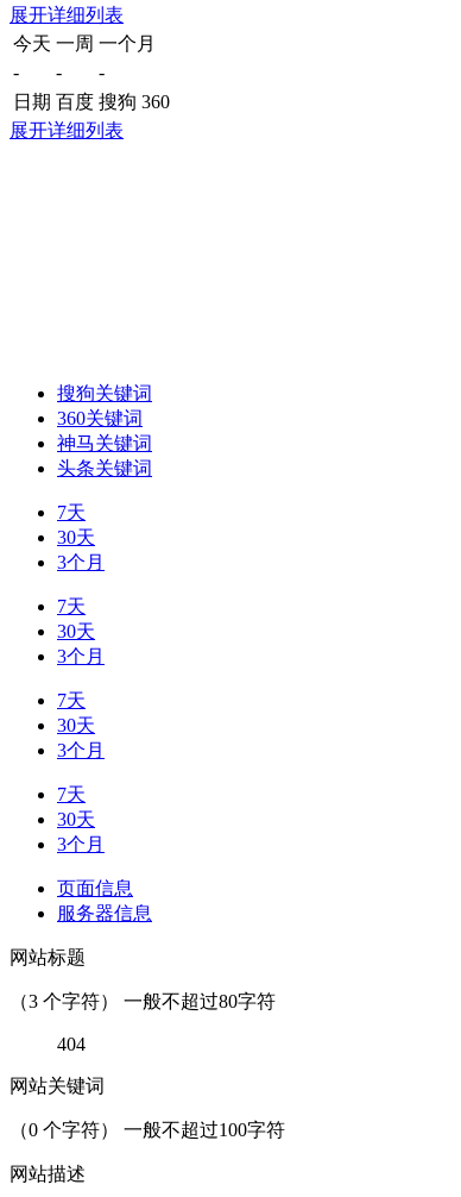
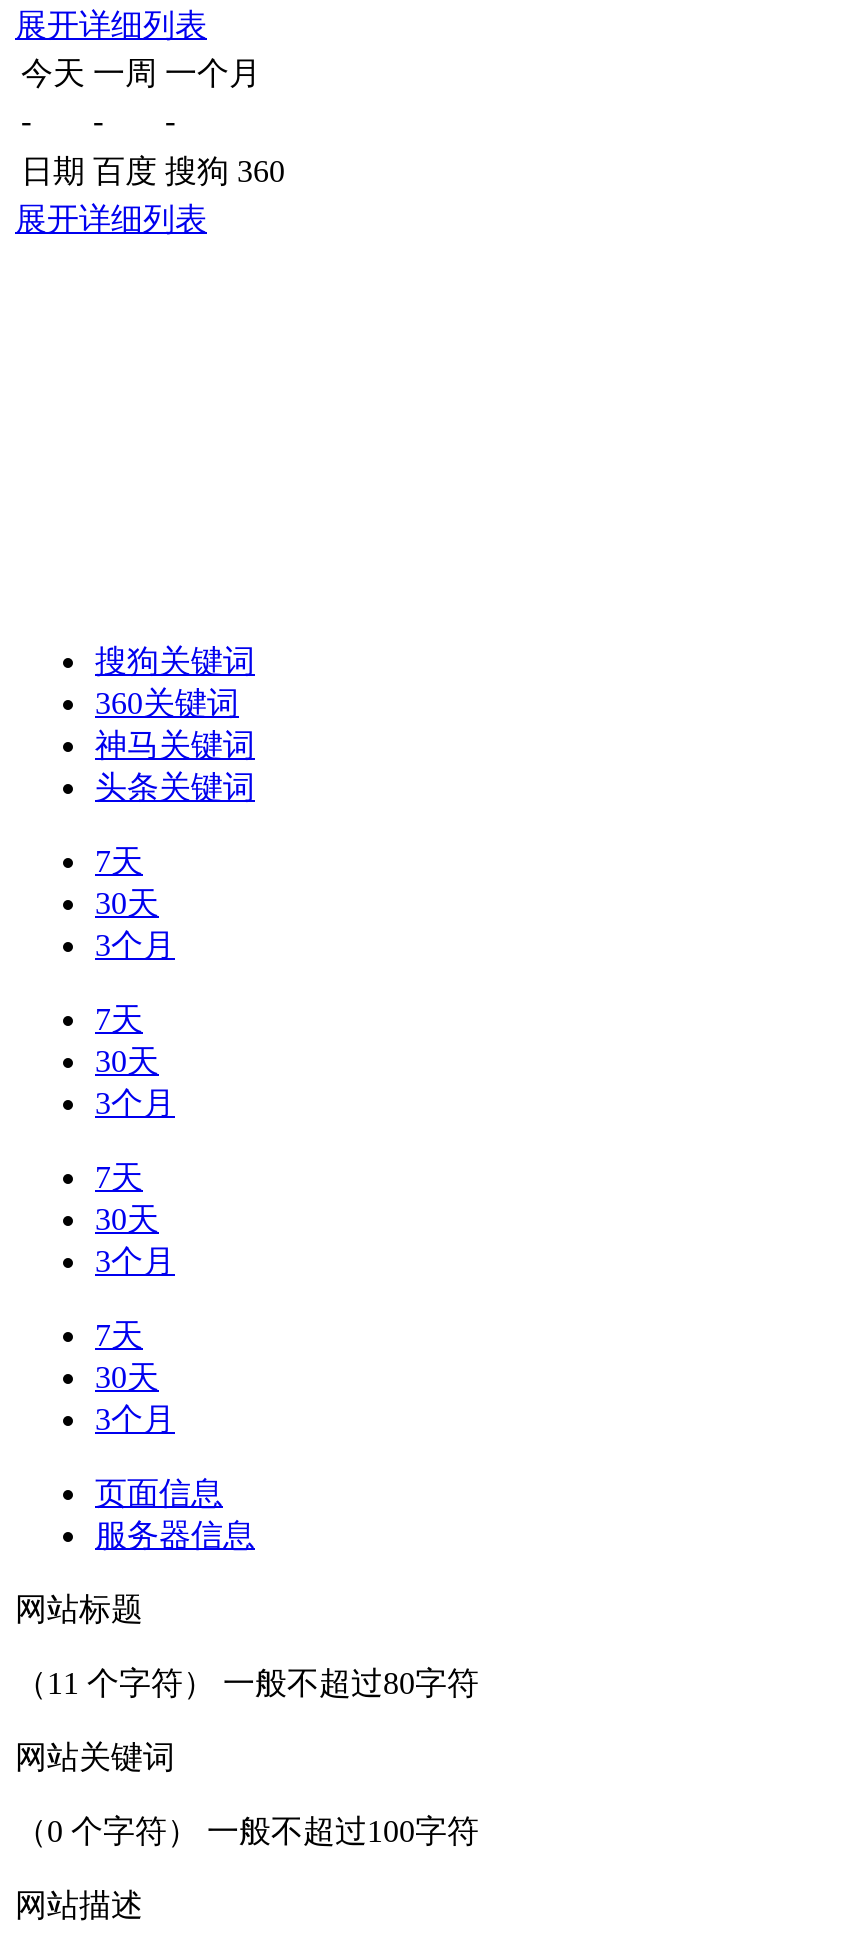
[10,991,276,1054] （3个字符） 一般不超过80字符 | 404 -> [15,1665,479,1699] （11个字符） 一般不超过80字符

